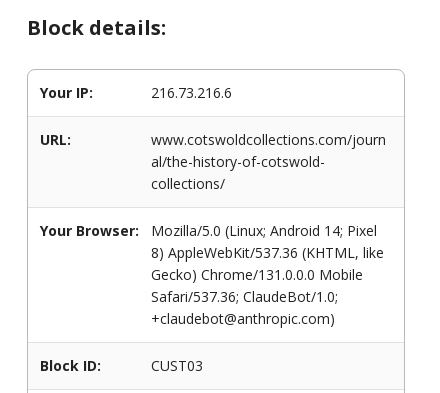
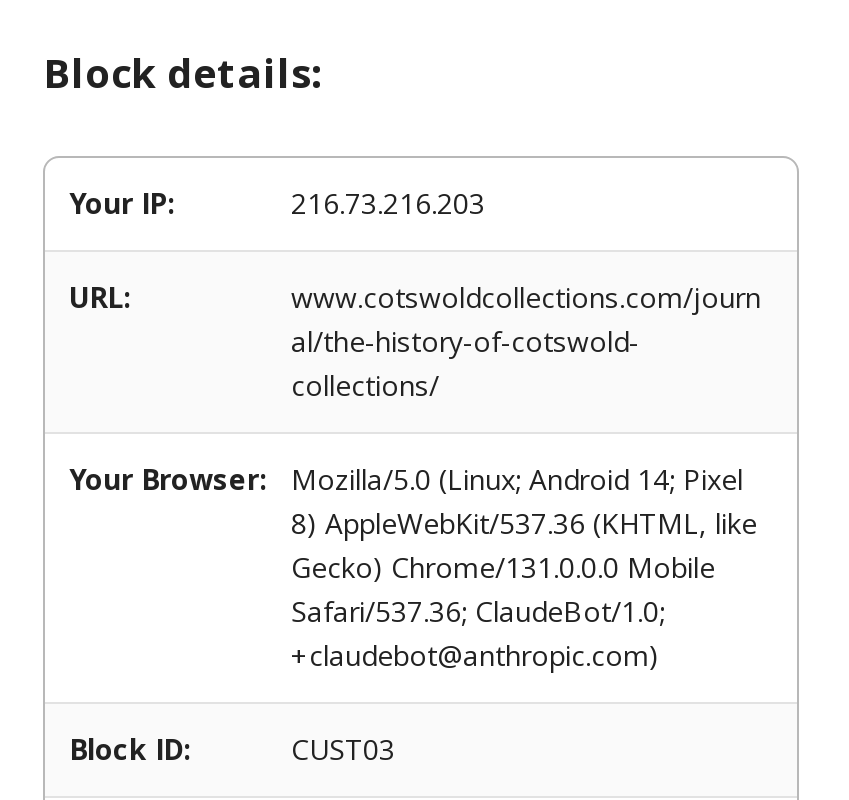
[151,83,232,102] 216.73.216.6 -> [291,184,485,222] 216.73.216.203

